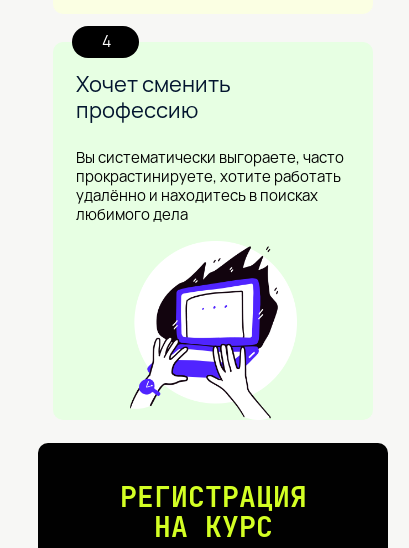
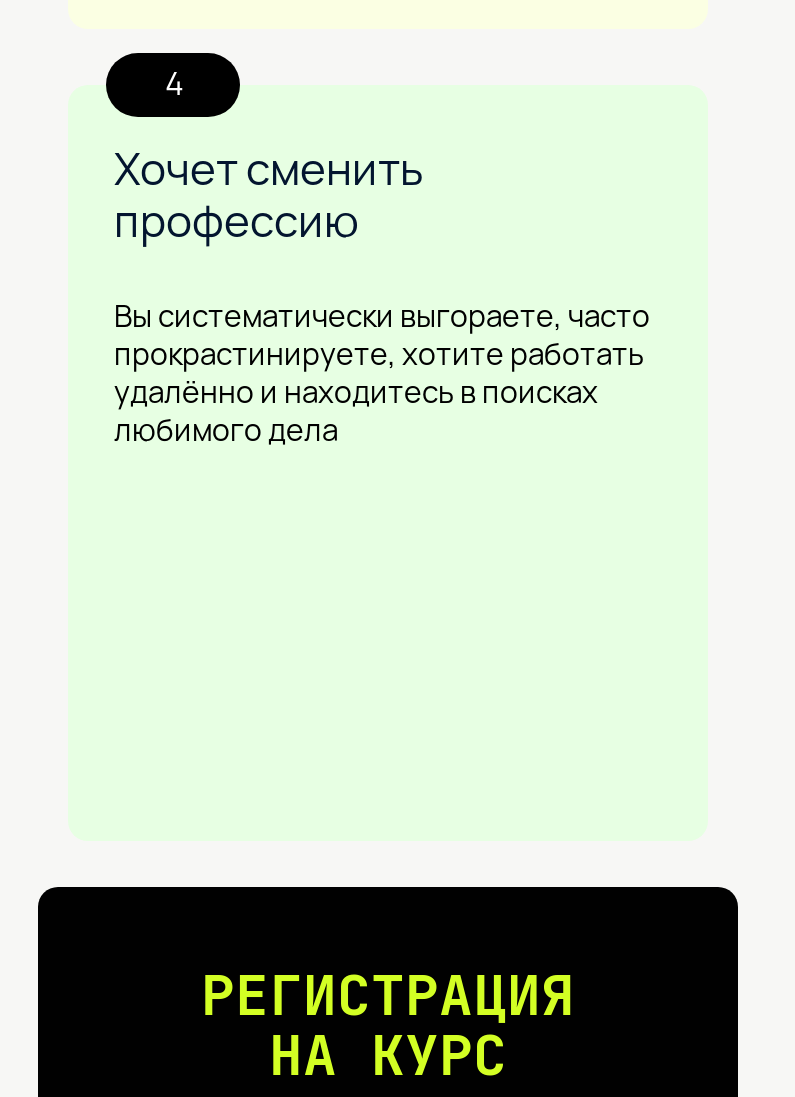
[129,246,279,419] [image] -> none

